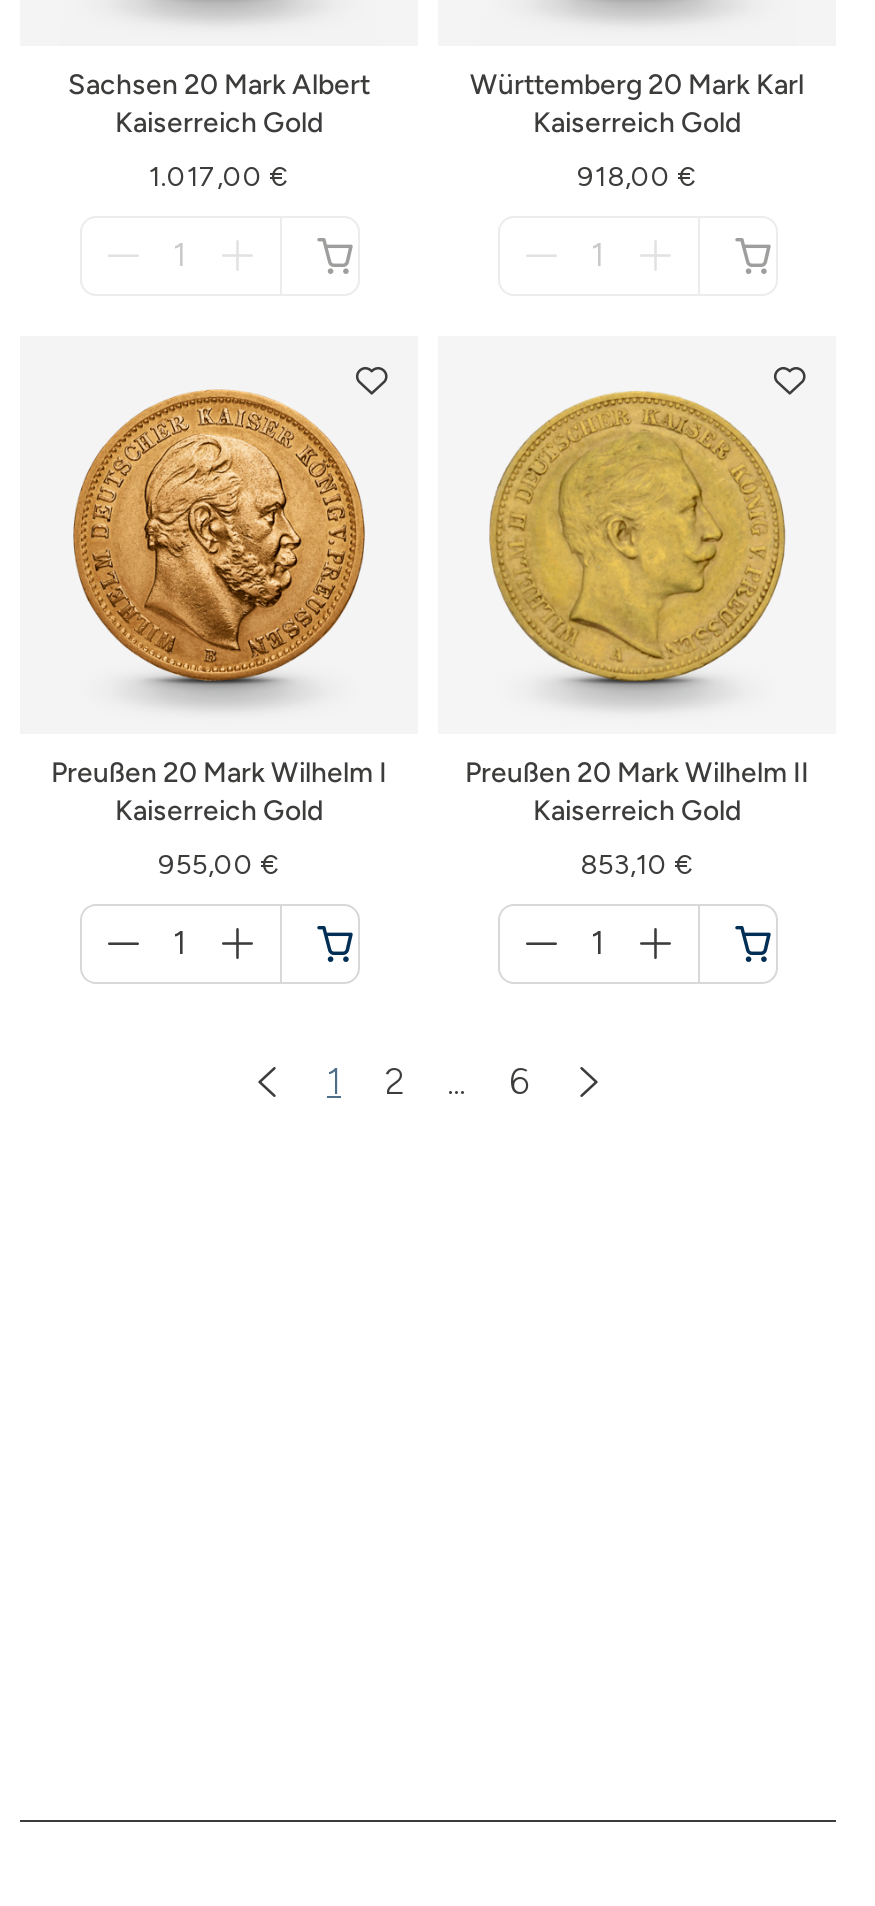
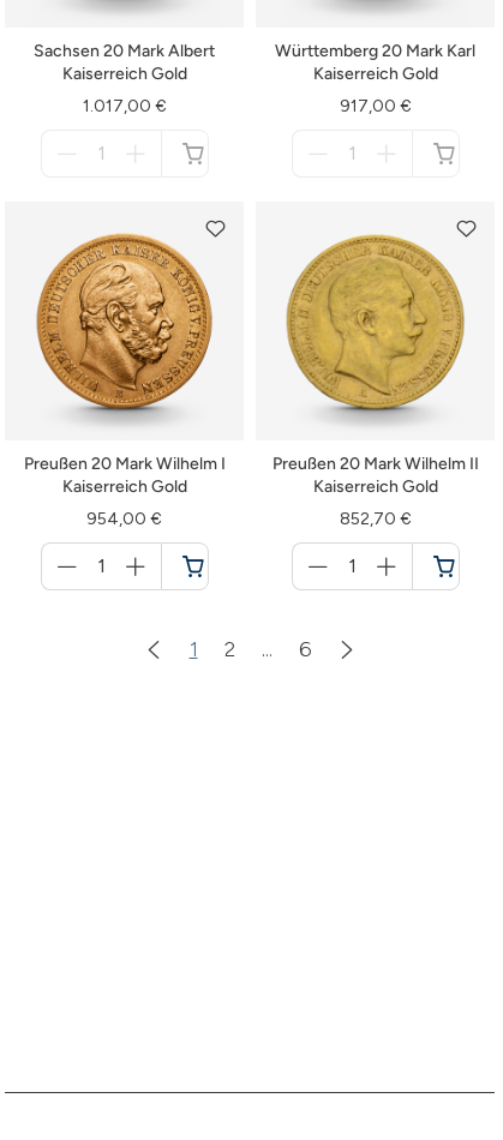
[577,160,697,194] 918,00 € -> [339,96,411,116] 917,00 €
[158,848,280,882] 955,00 € -> [86,509,162,529] 954,00 €
[580,848,694,882] 853,10 € -> [339,509,411,529] 852,70 €

